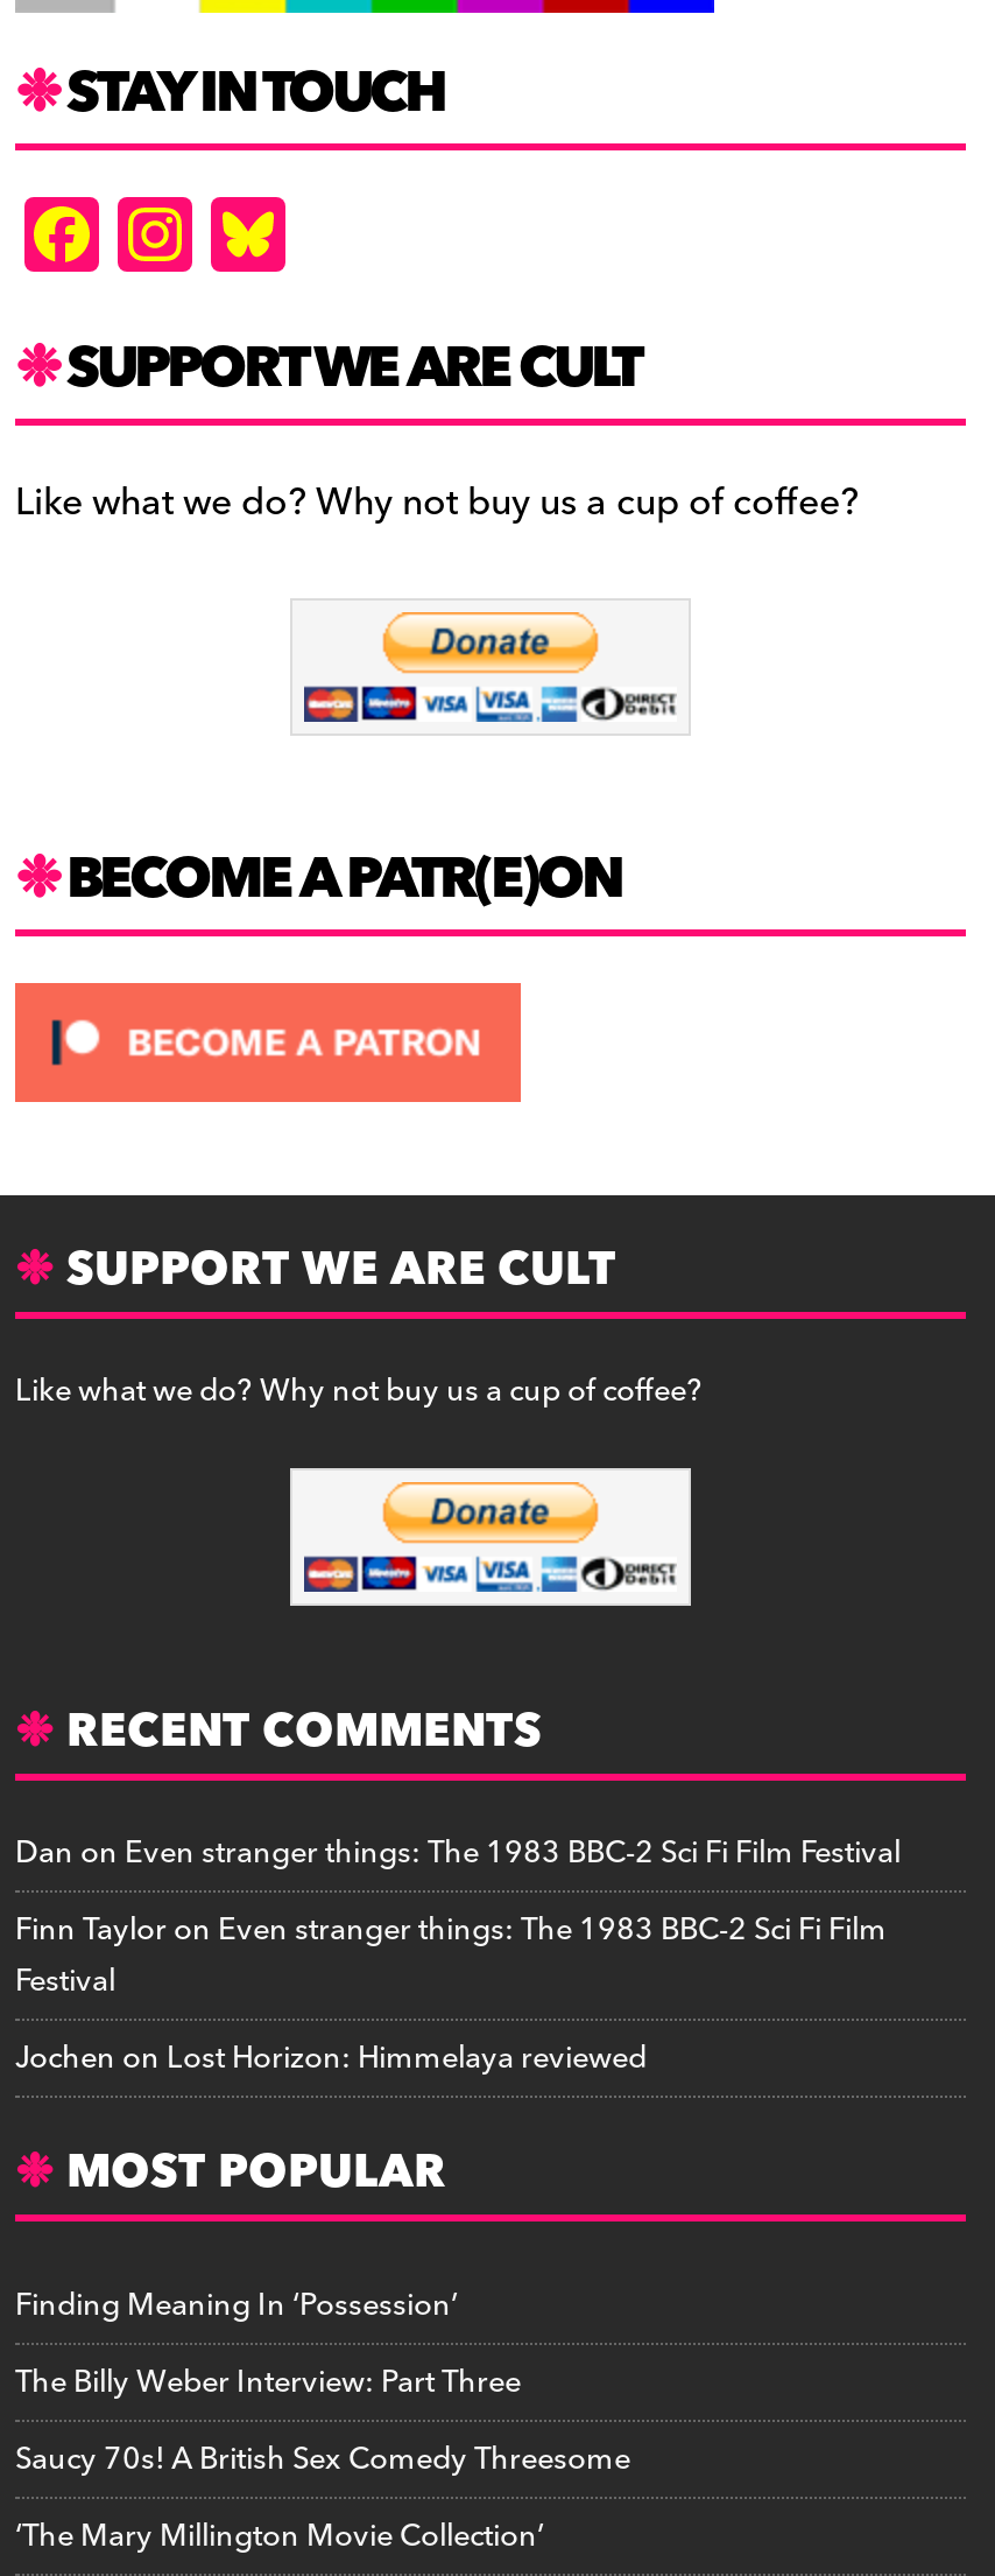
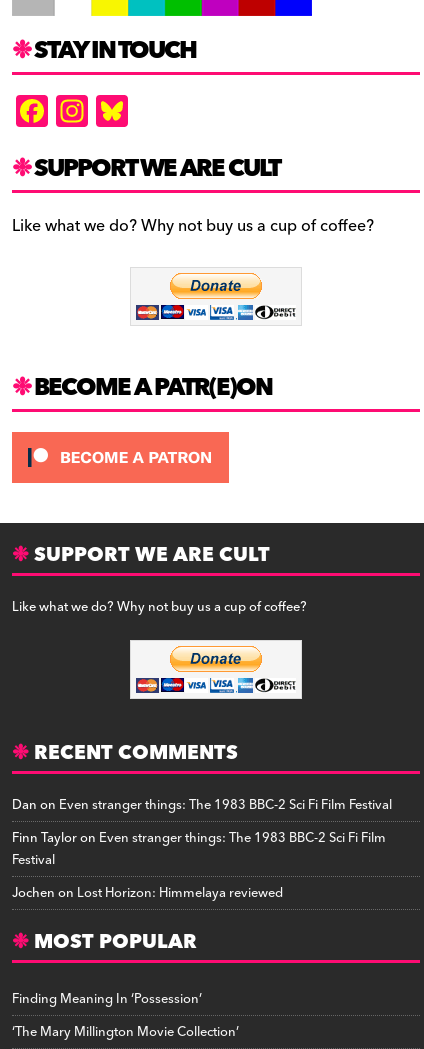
[15,2356,630,2484] The Billy Weber Interview: Part Three | Saucy 70s! A British Sex Comedy Threesome -> none

